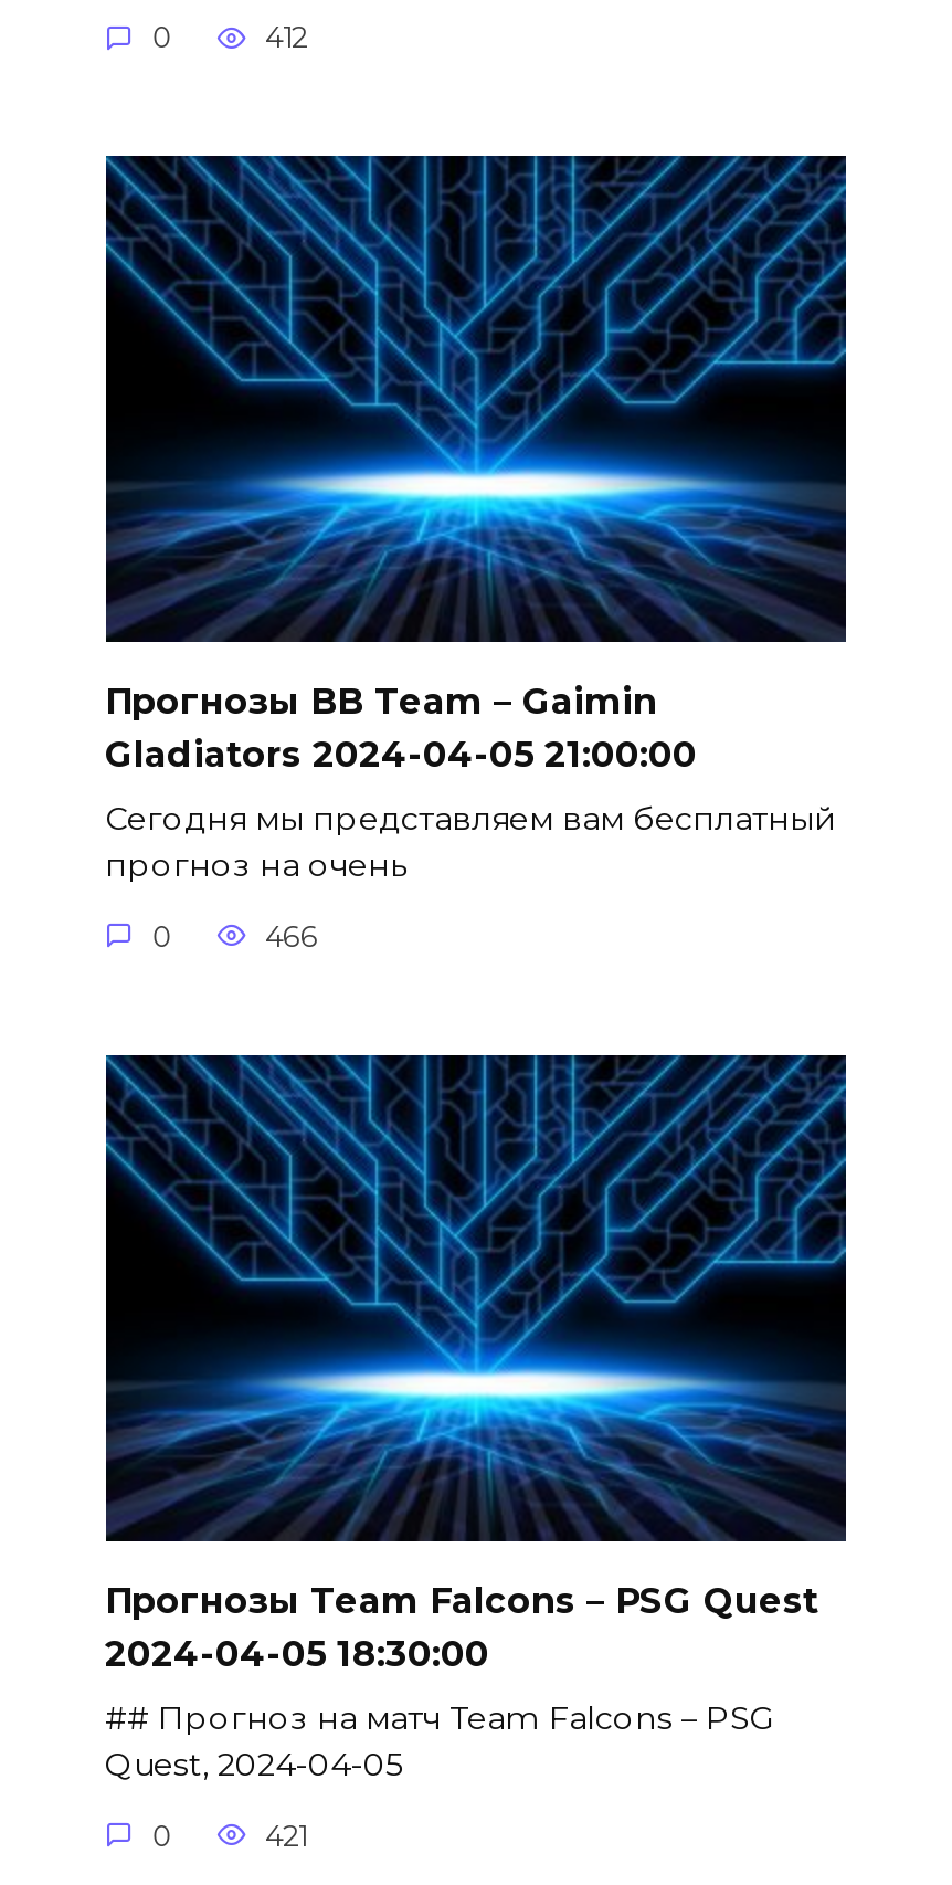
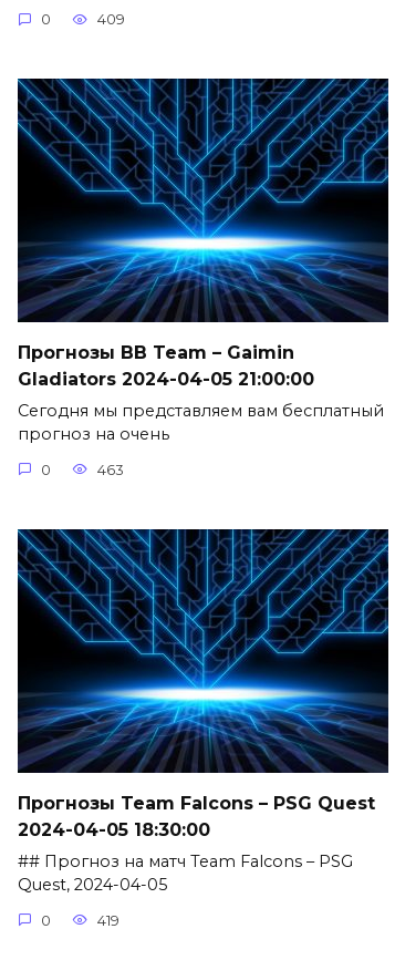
[265,21,307,54] 412 -> [97,11,125,28] 409
[265,920,318,953] 466 -> [97,462,124,478] 463
[265,1819,307,1852] 421 -> [97,912,119,928] 419

